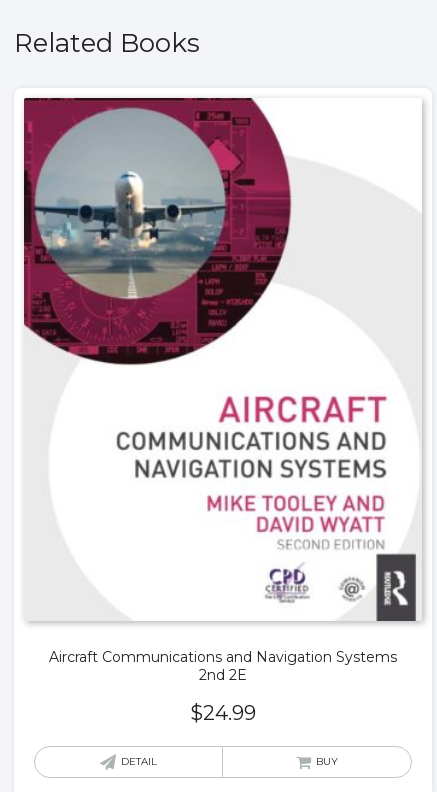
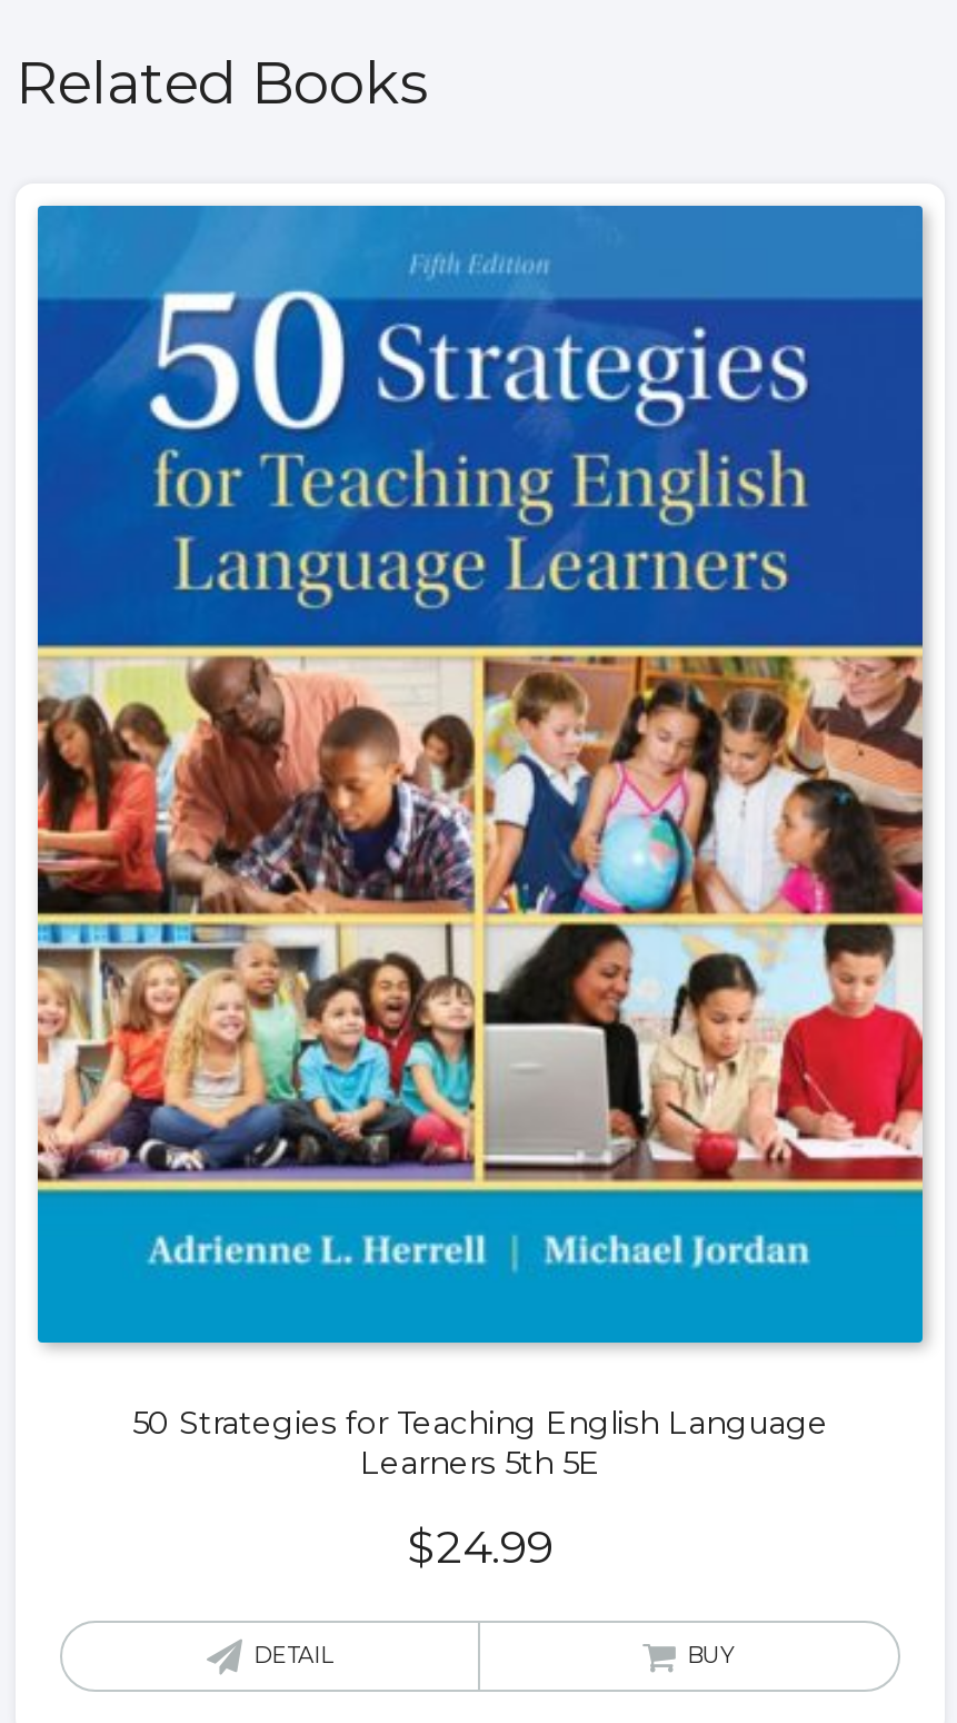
[23,97,422,684] [image] | Aircraft Communications and Navigation Systems | 2nd 2E -> [36,204,925,1483] [image] | 50 Strategies for Teaching English Language | Learners 5th 5E

